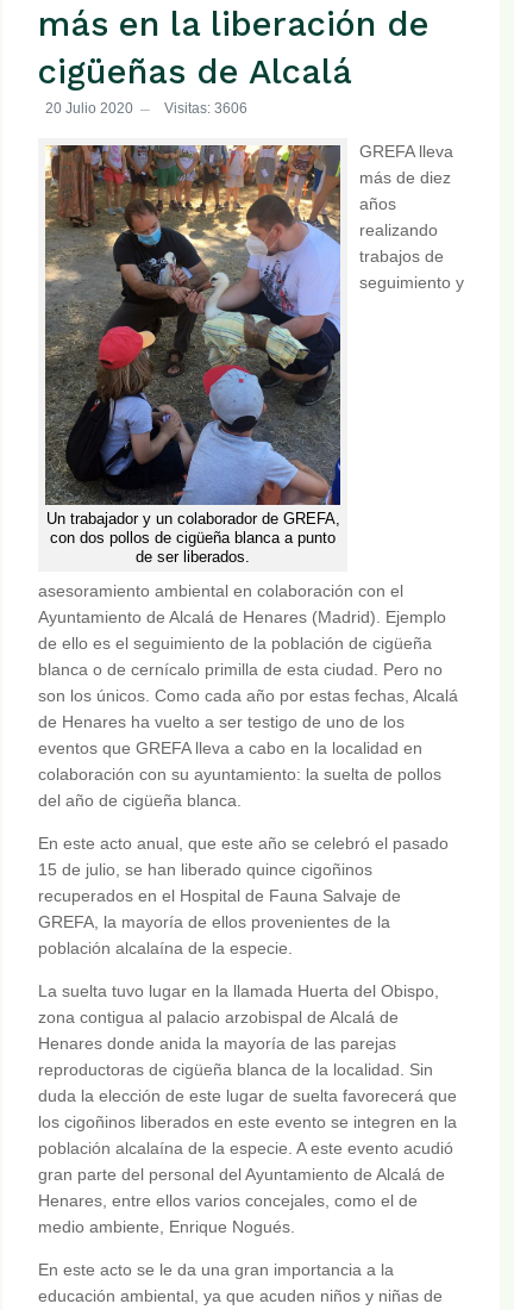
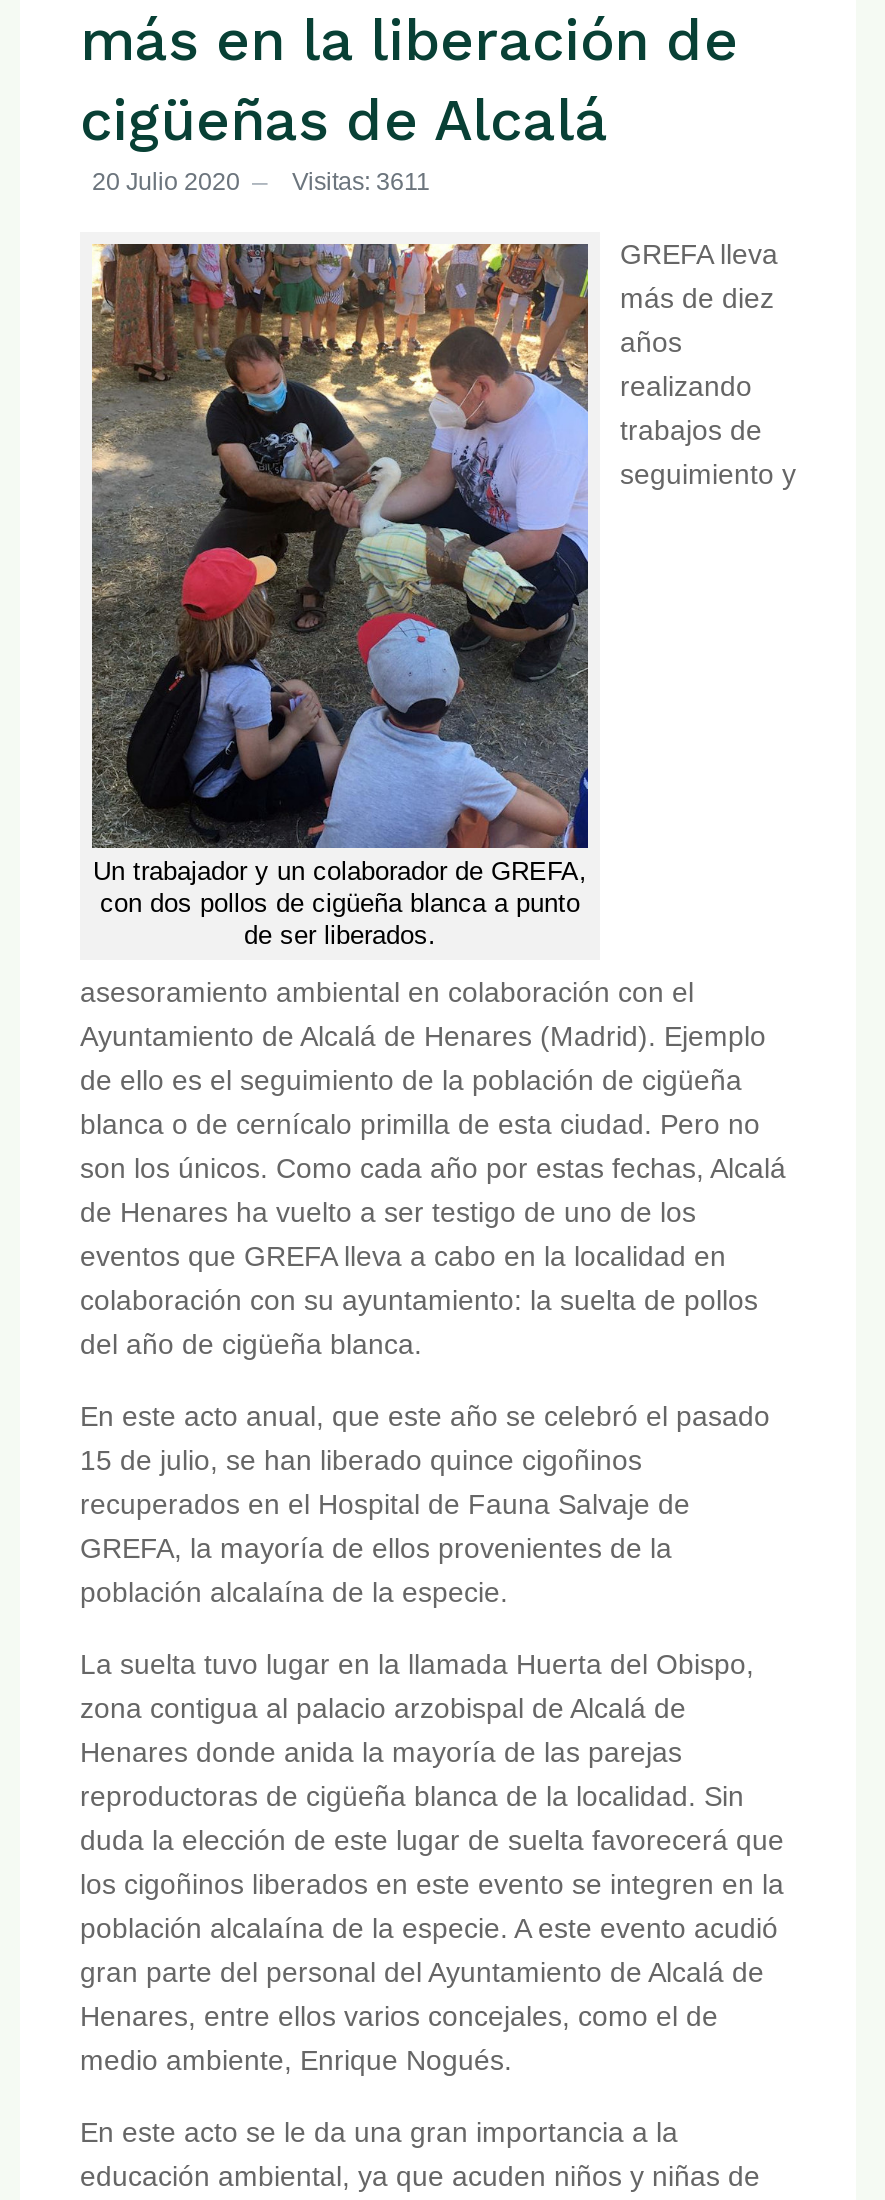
[45,100,247,117] 20 Julio 2020 Visitas: 3606 -> [92,168,430,196] 20 Julio 2020 Visitas: 3611

